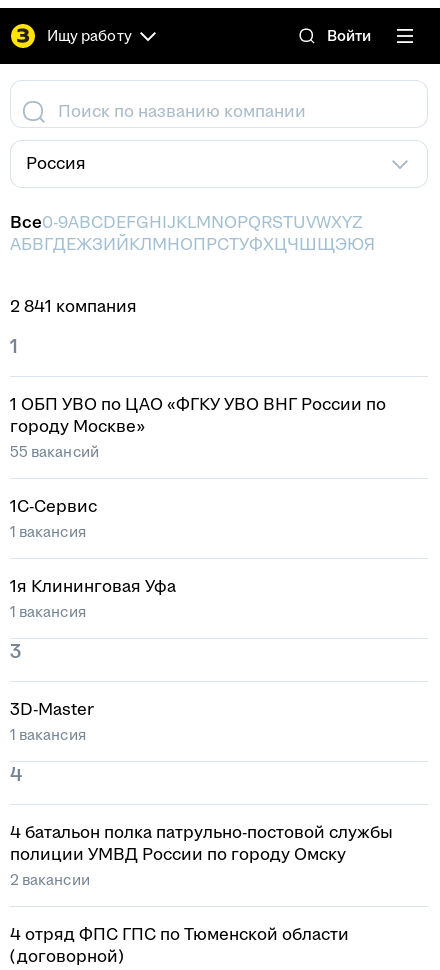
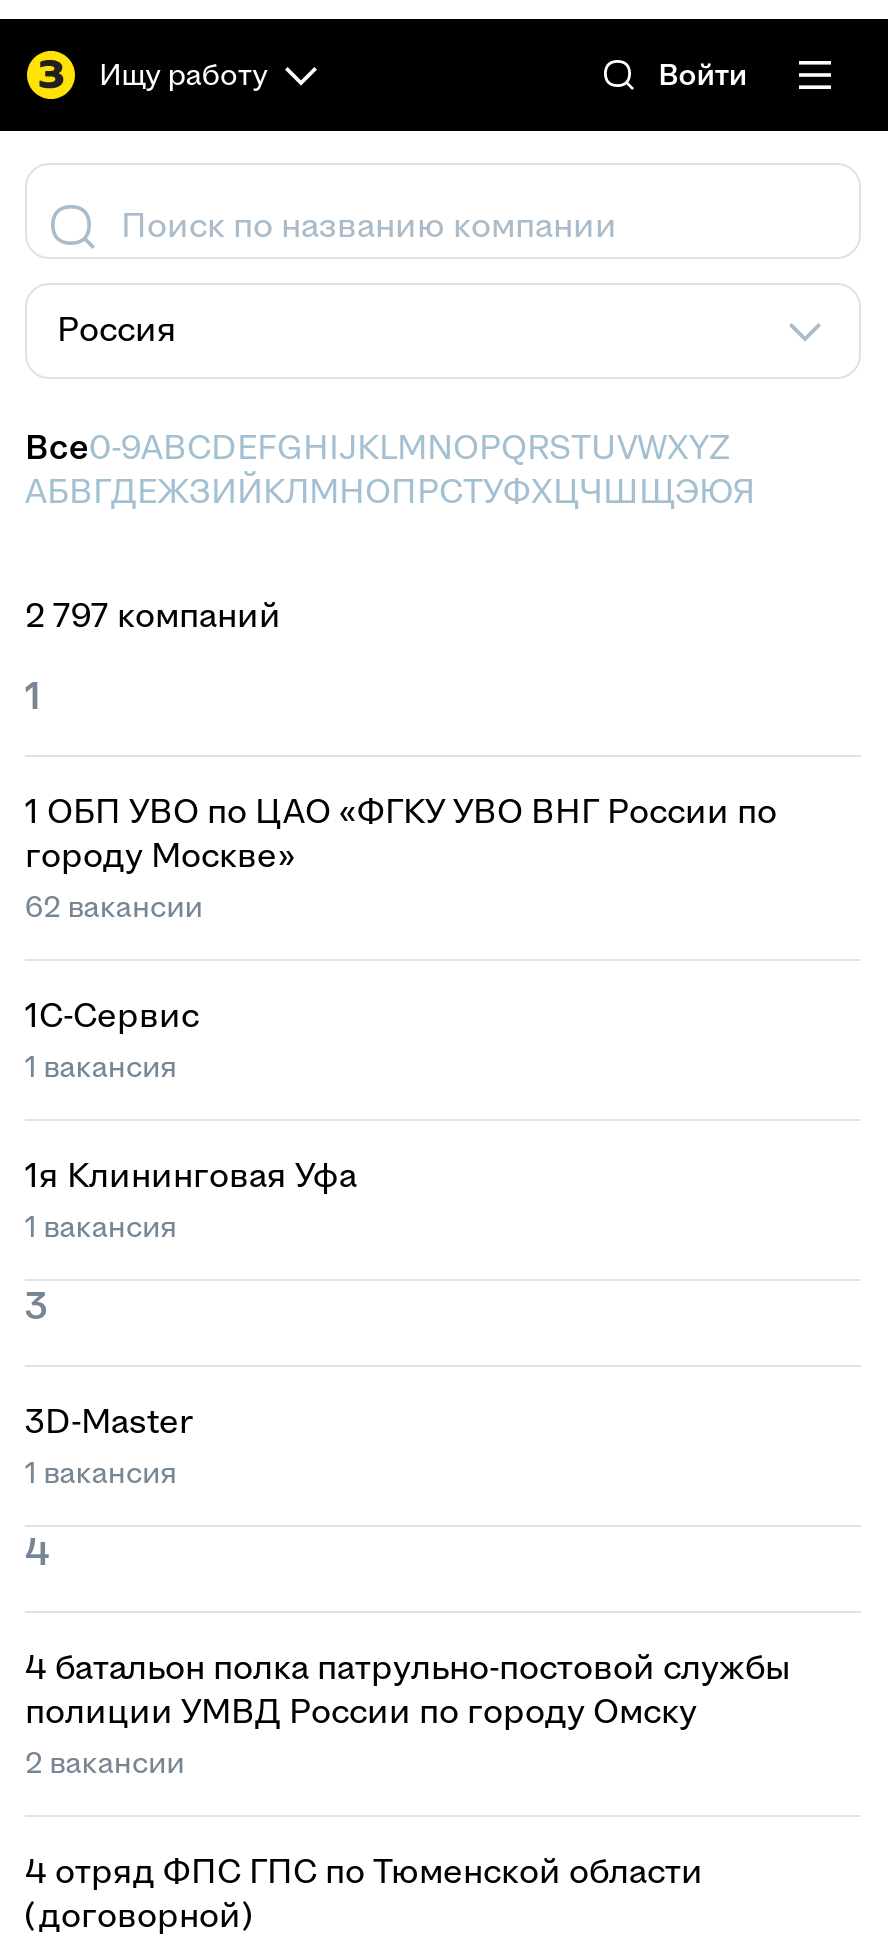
[10,297,137,316] 2 841 компания -> [25,597,281,635] 2 797 компаний
[10,443,99,460] 55 вакансий -> [25,889,203,923] 62 вакансии

